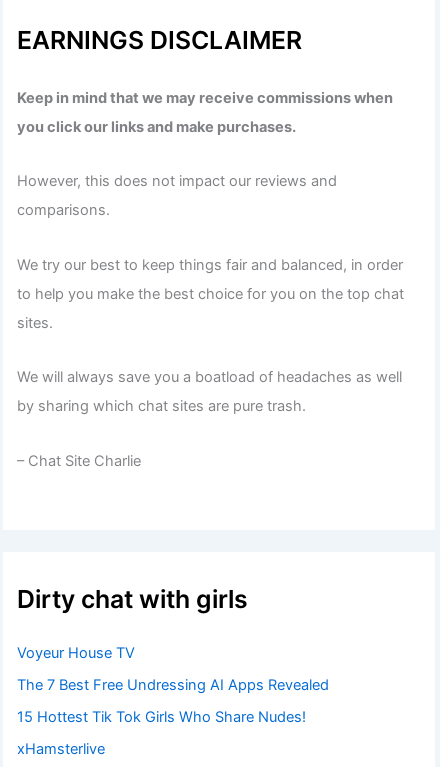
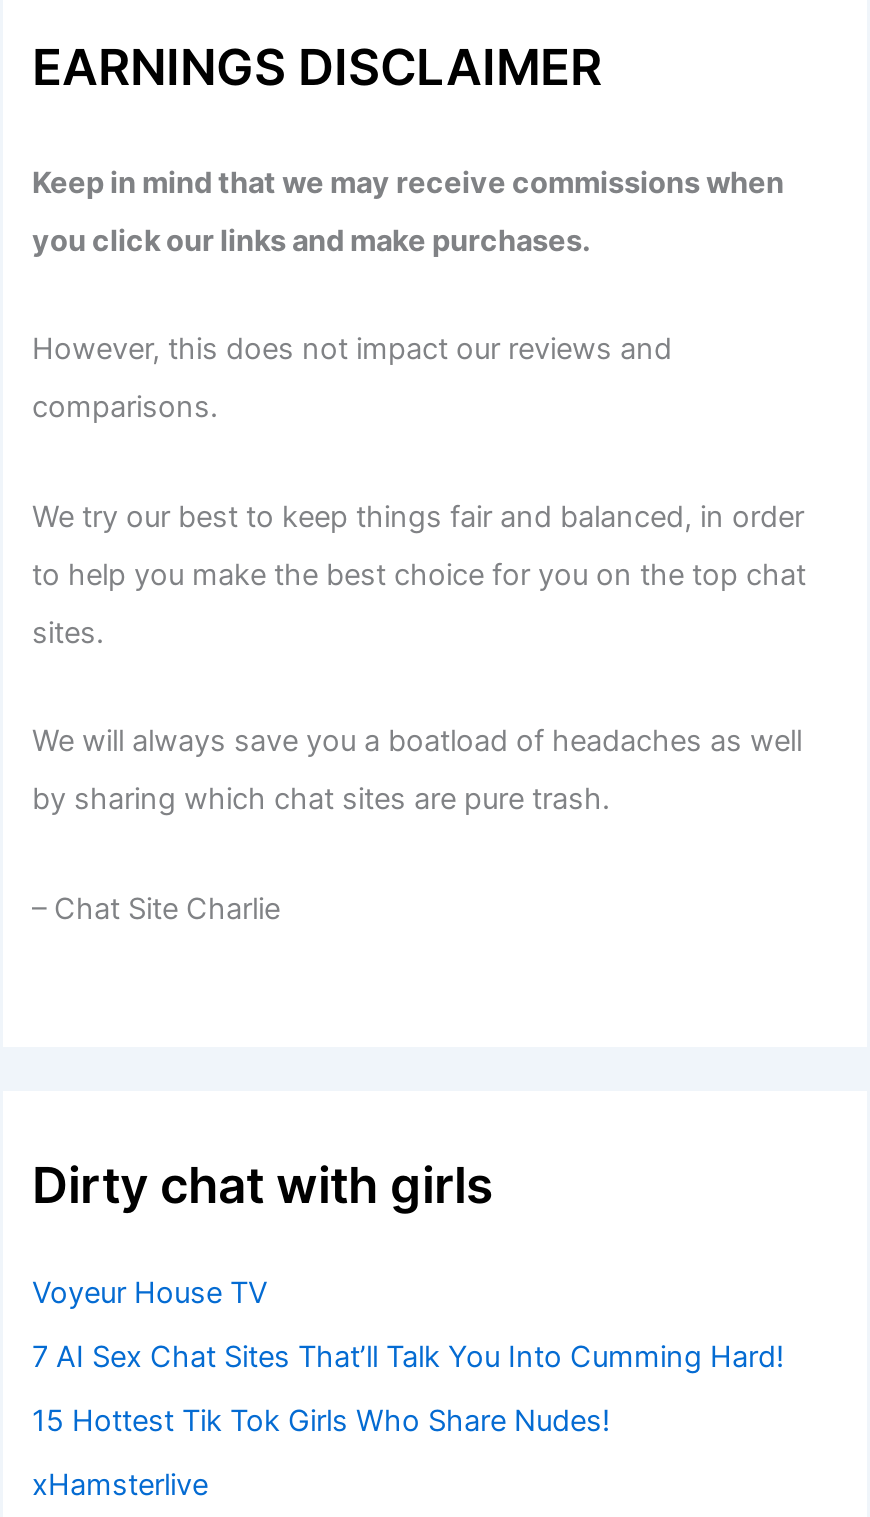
[17,676,329,694] The 7 Best Free Undressing AI Apps Revealed -> [32,1339,784,1375] 7 AI Sex Chat Sites That’ll Talk You Into Cumming Hard!

